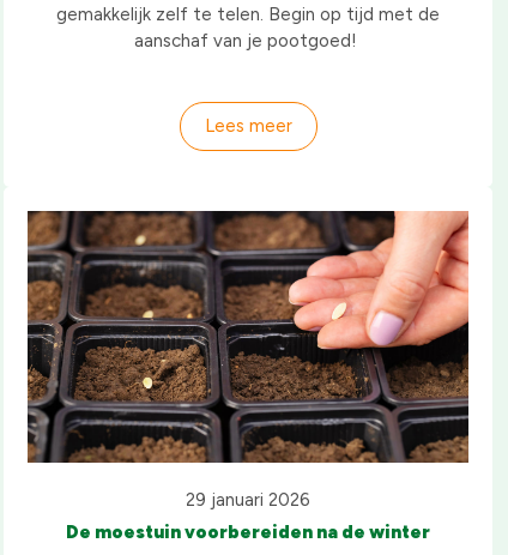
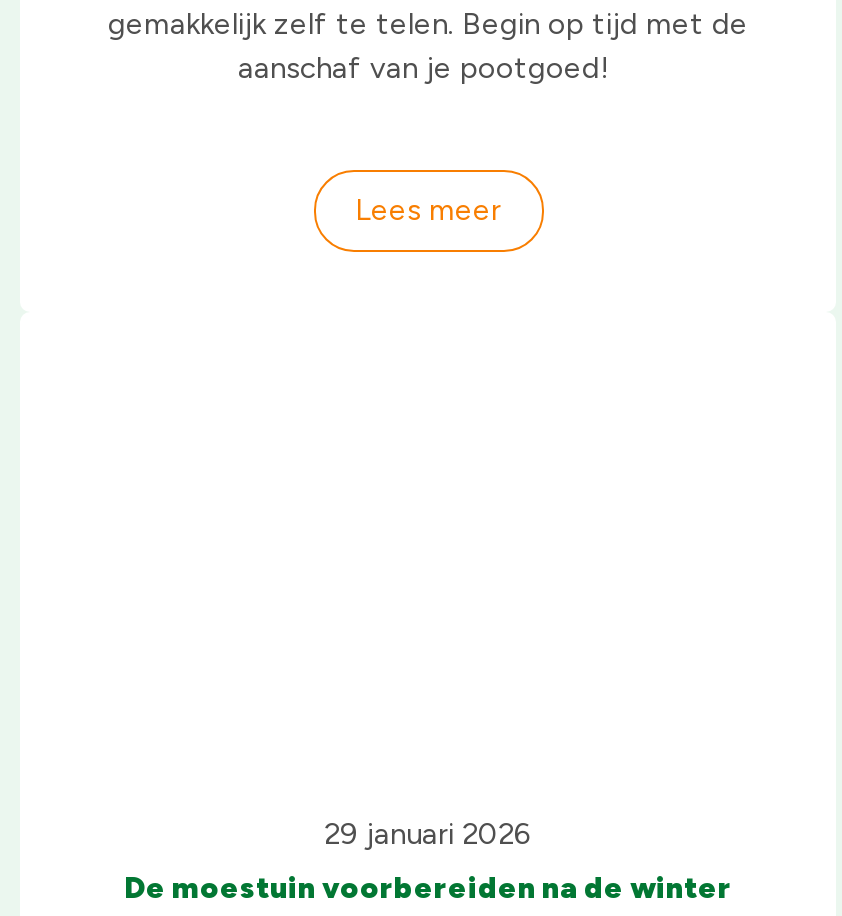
[26,210,470,464] [image] -> none

